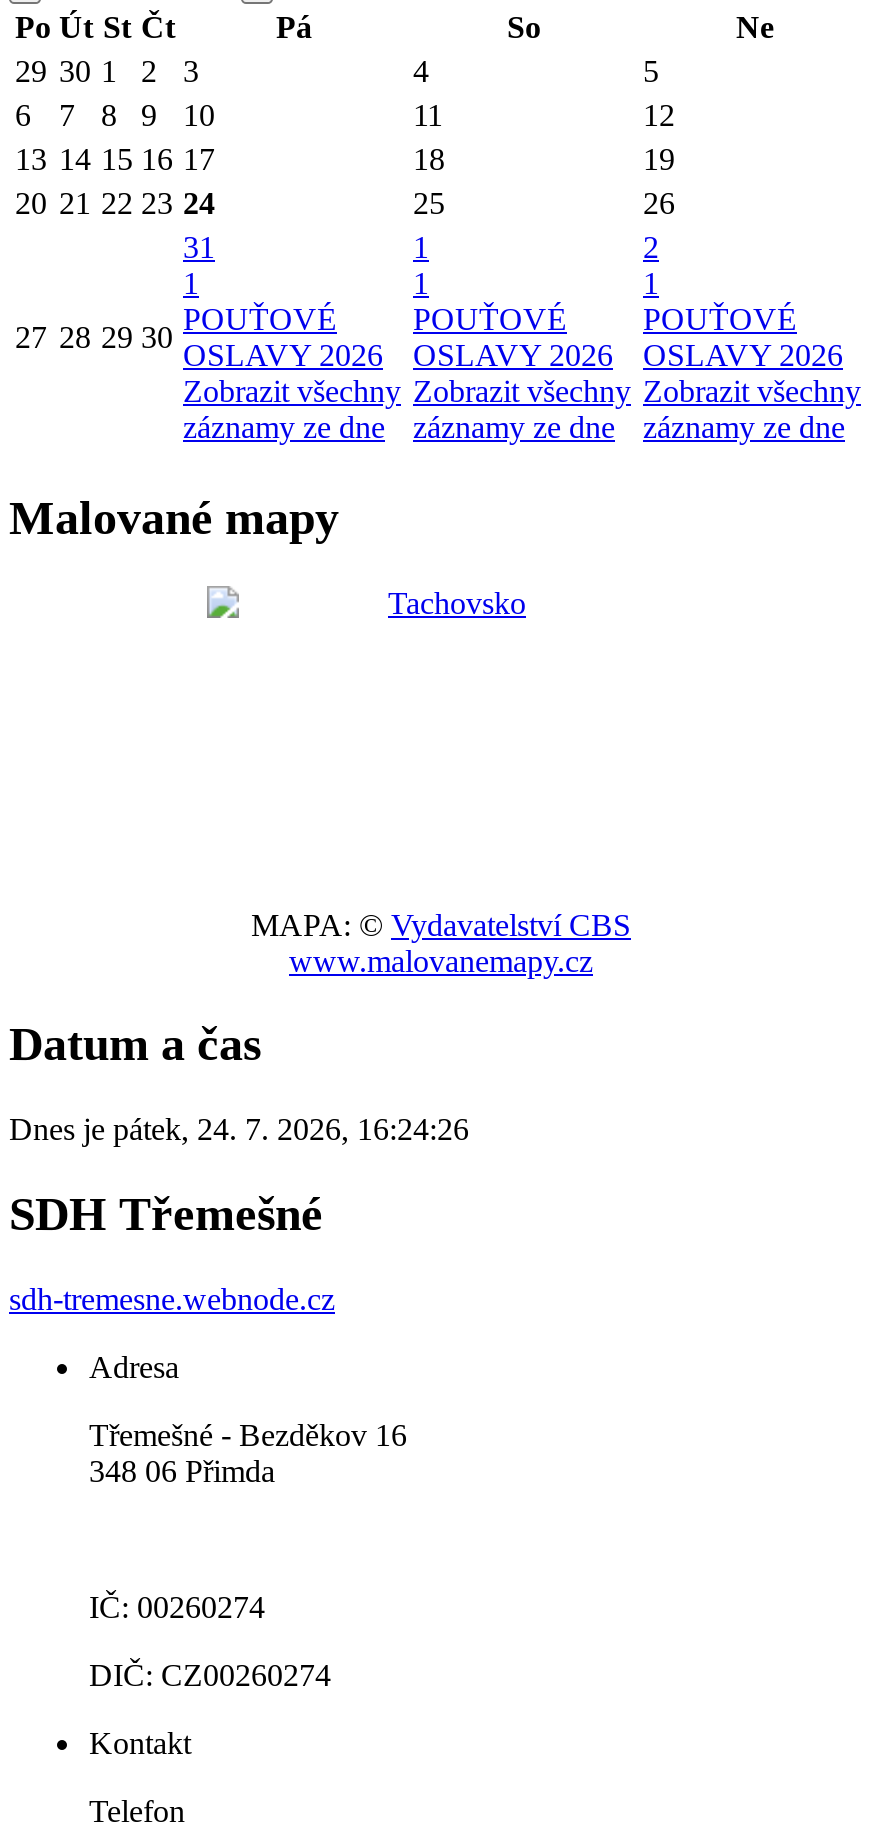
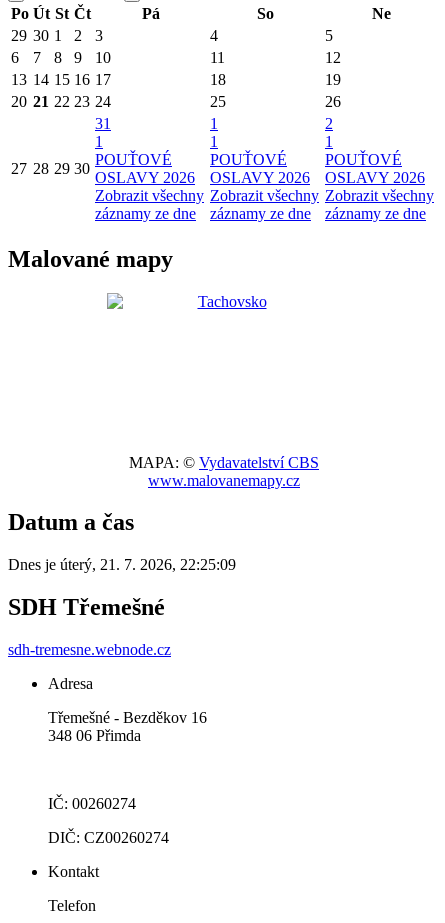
[9,1113,469,1147] Dnes je pátek, 24. 7. 2026, 16:24:26 -> [8,556,236,573] Dnes je úterý, 21. 7. 2026, 22:25:09

